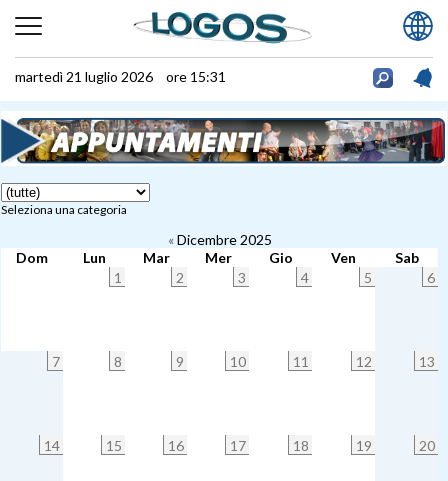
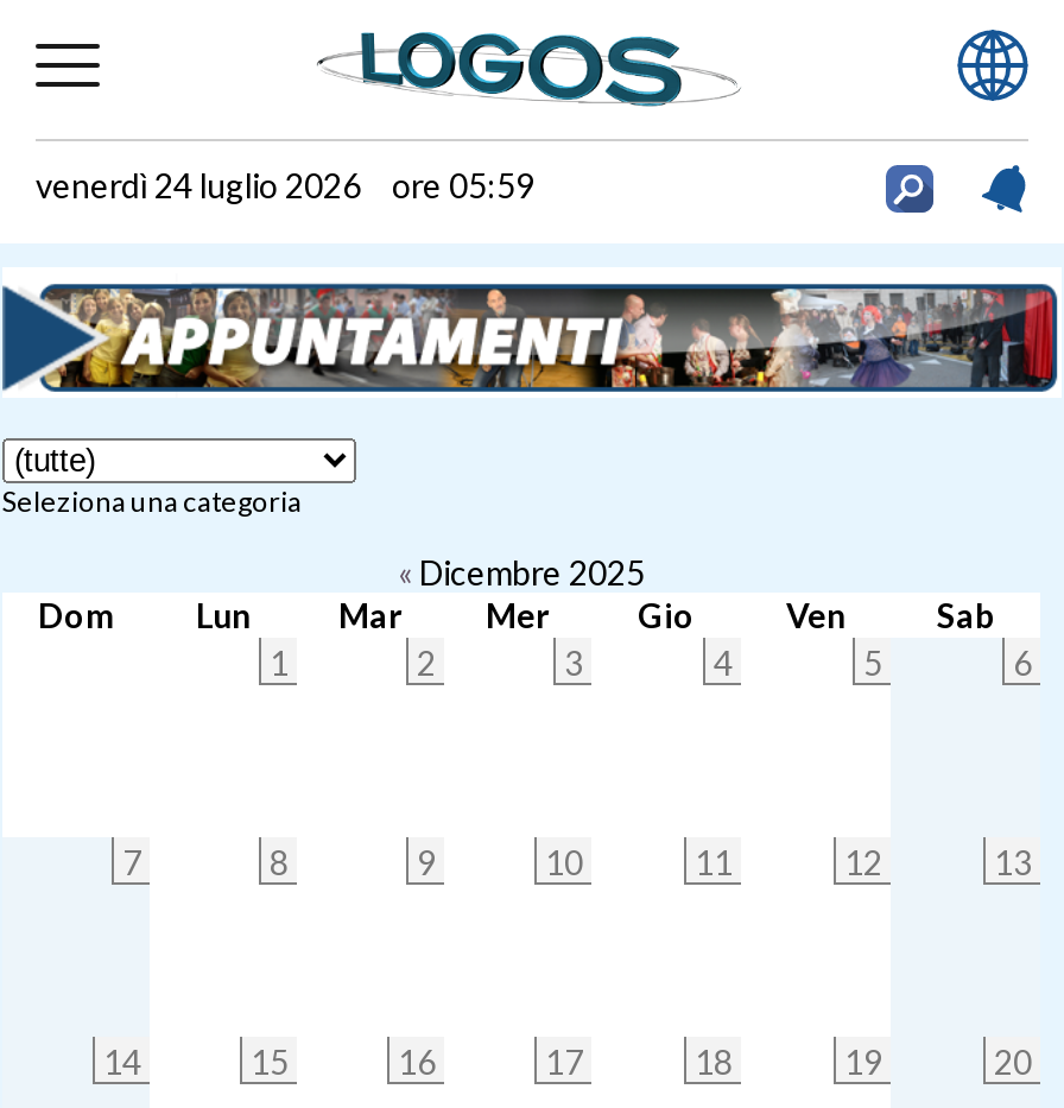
[15,67,226,84] martedì 21 luglio 2026 ore 15:31 -> [36,164,534,204] venerdì 24 luglio 2026 ore 05:59

